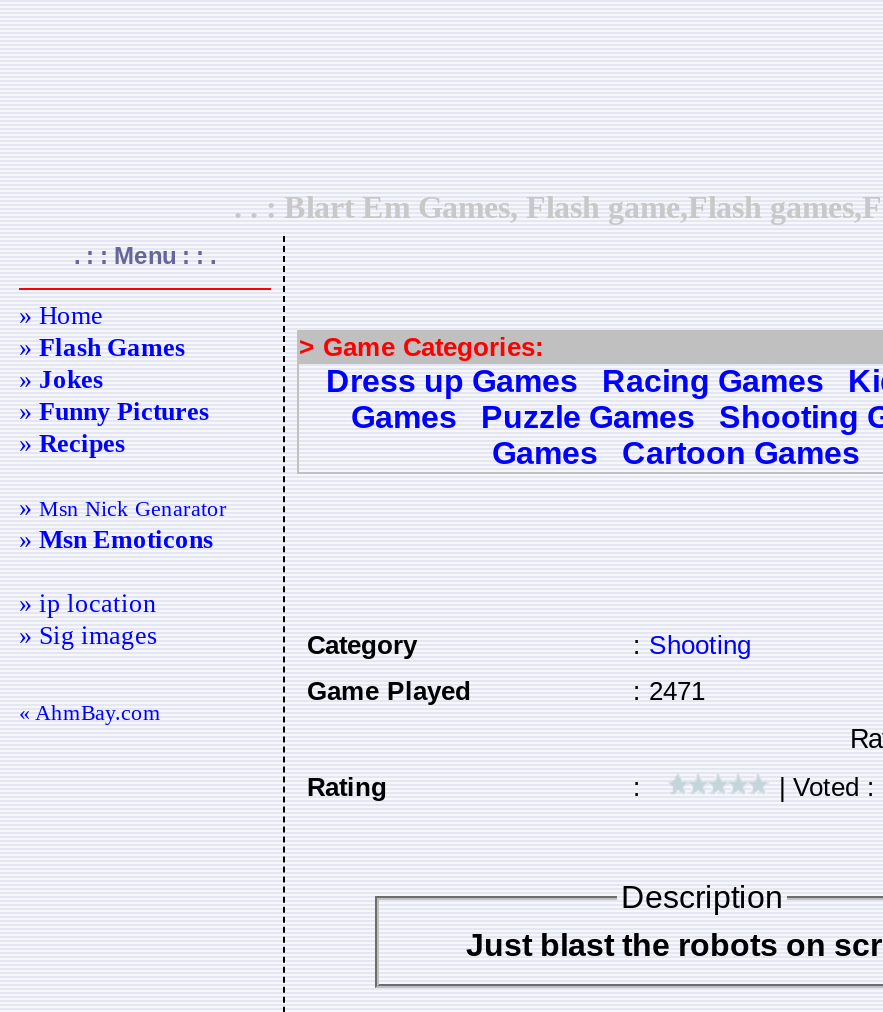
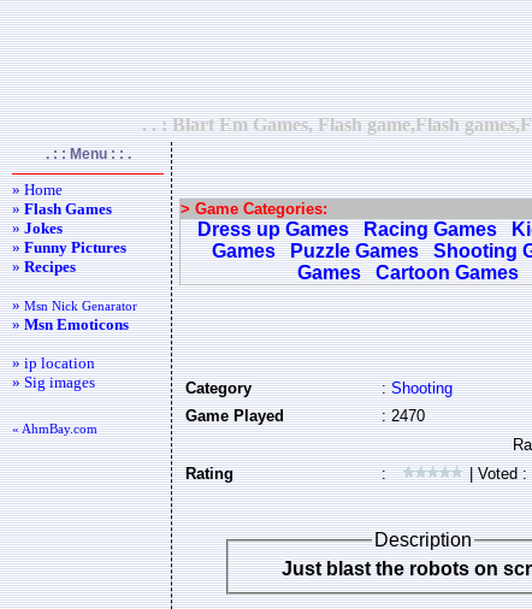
[633,676,705,706] : 2471 -> [382,407,425,425] : 2470

